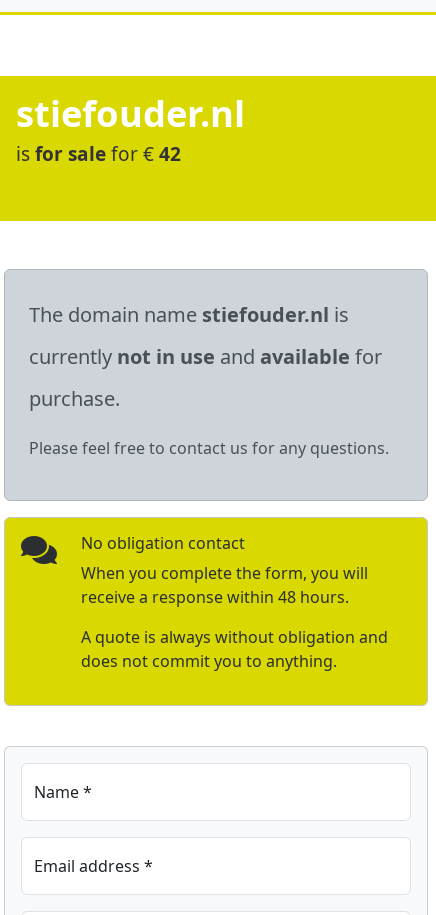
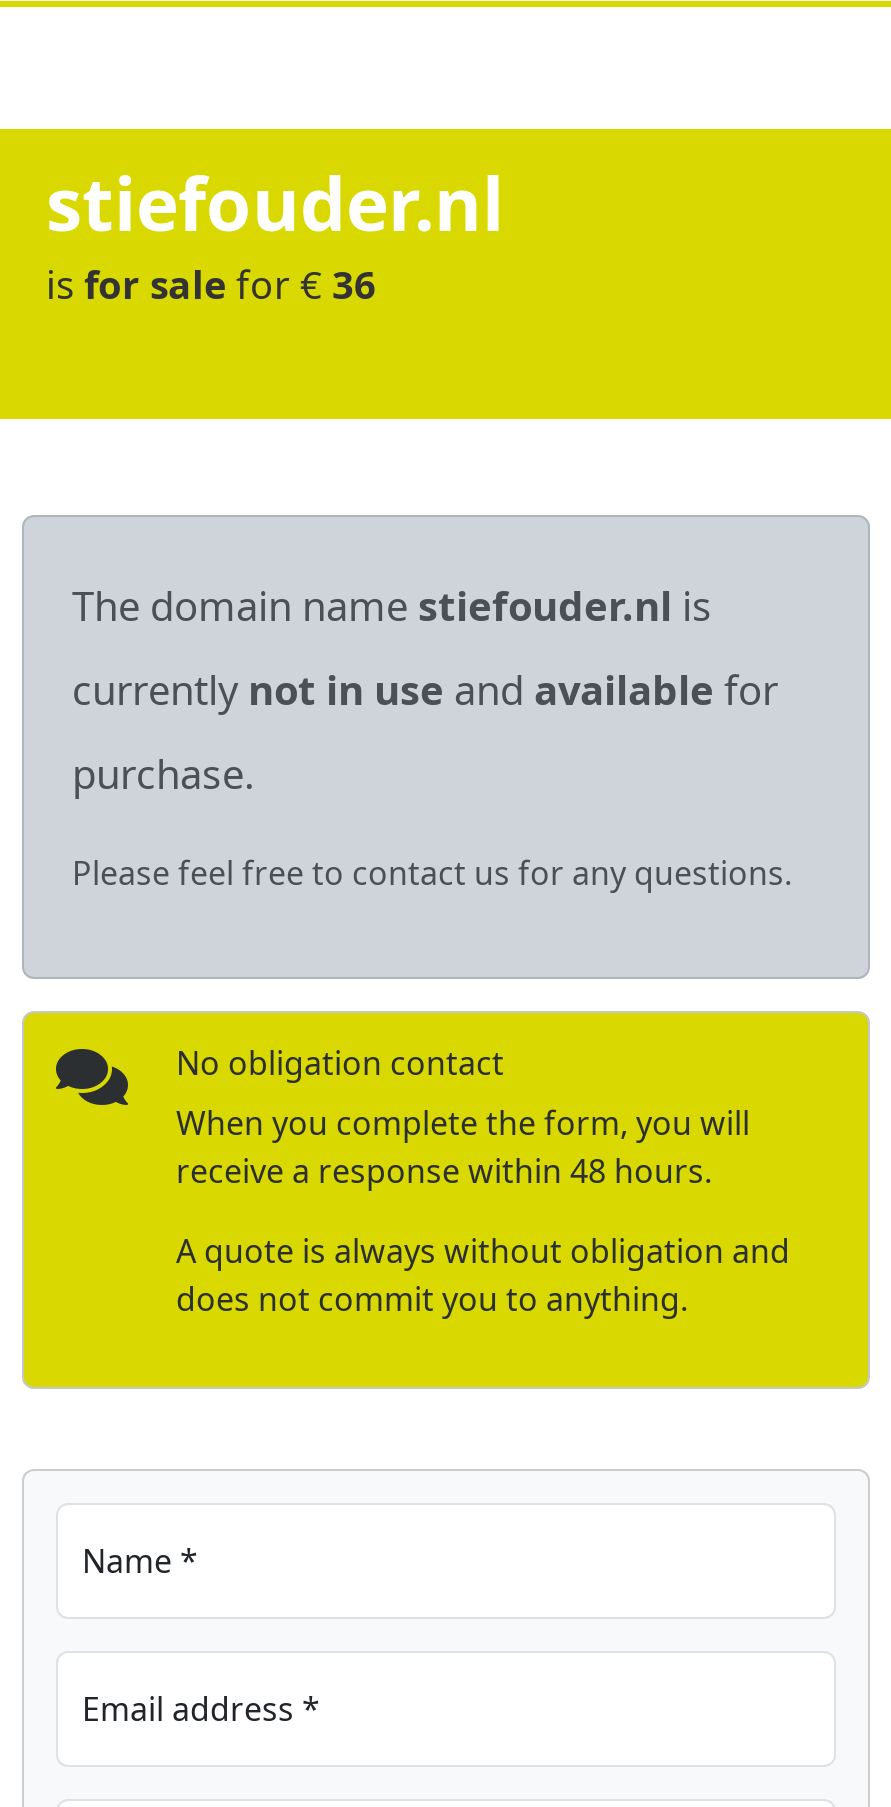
[16,141,181,167] is for sale for €42 -> [46,259,376,311] is for sale for €36

